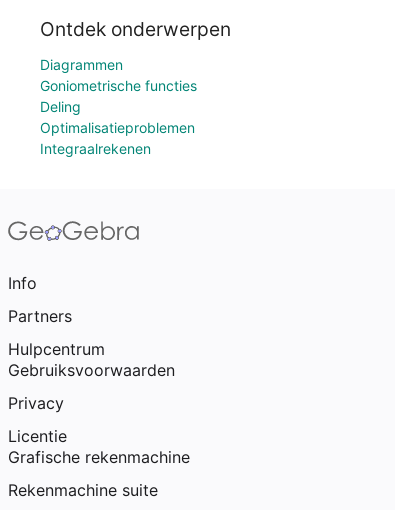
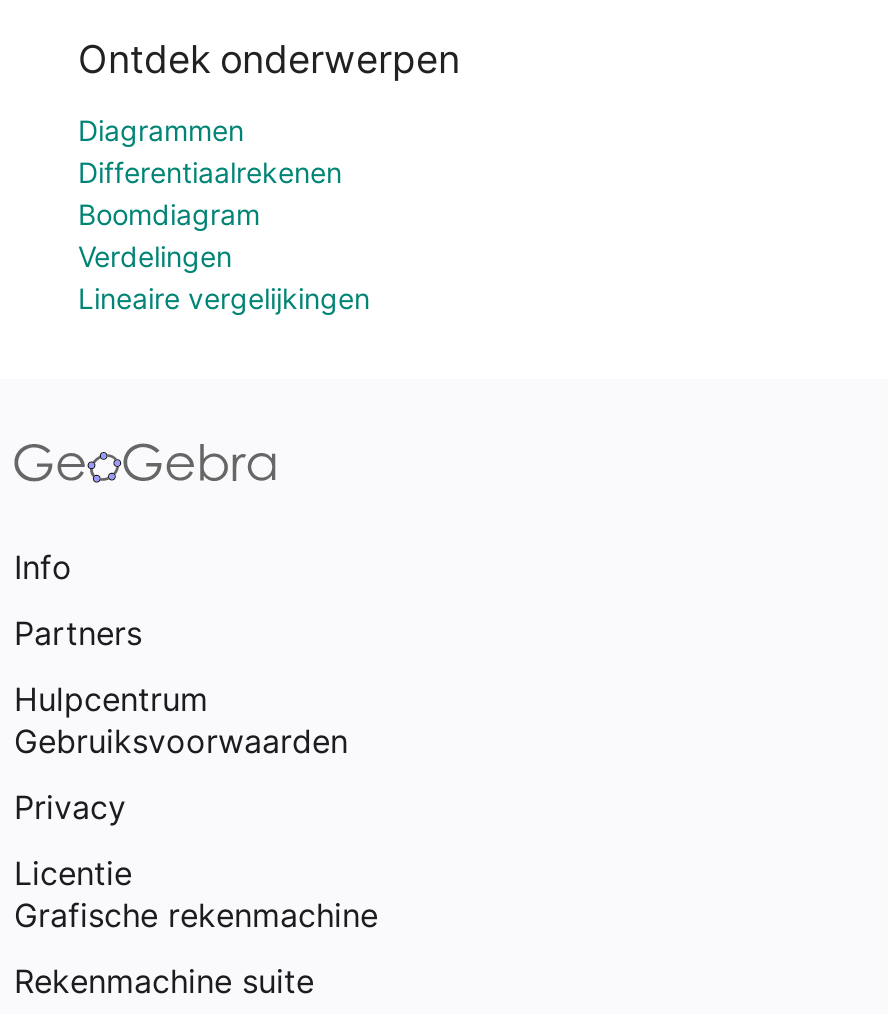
[40,77,197,157] Goniometrische functies | Deling | Optimalisatieproblemen | Integraalrekenen -> [78,155,370,315] Differentiaalrekenen | Boomdiagram | Verdelingen | Lineaire vergelijkingen

